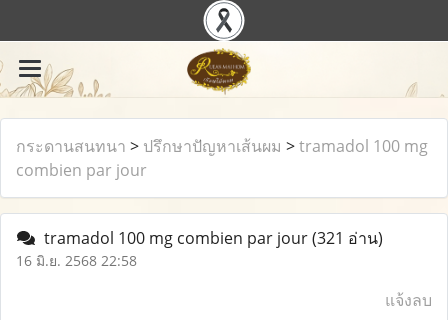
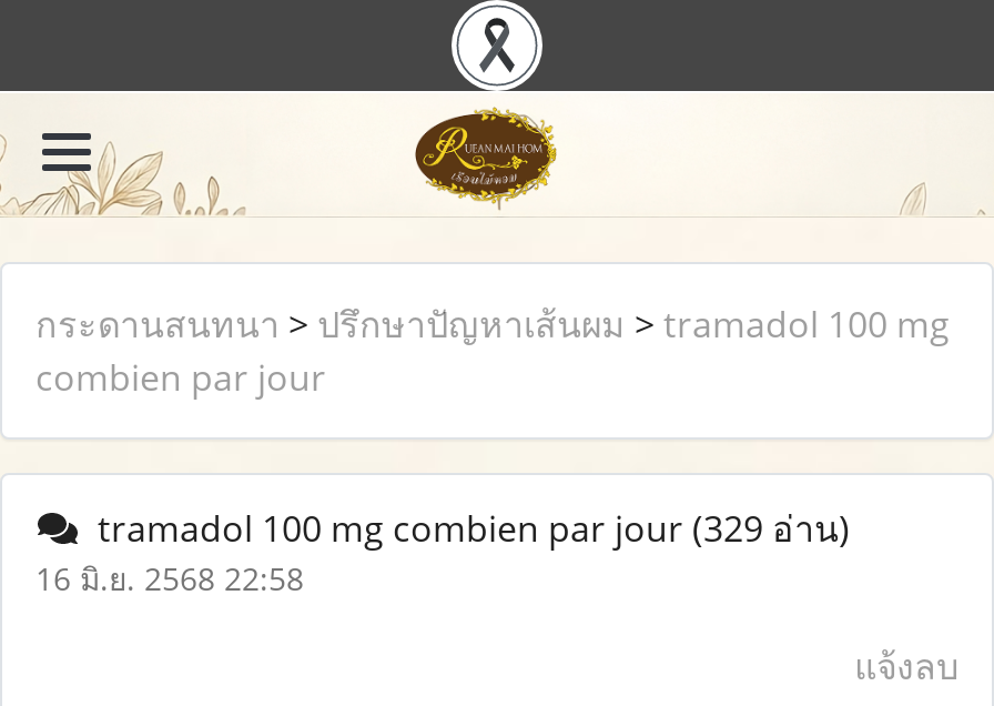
[36,227,383,249] tramadol 100 mg combien par jour (321 อ่าน) -> [80,504,850,553] tramadol 100 mg combien par jour (329 อ่าน)

